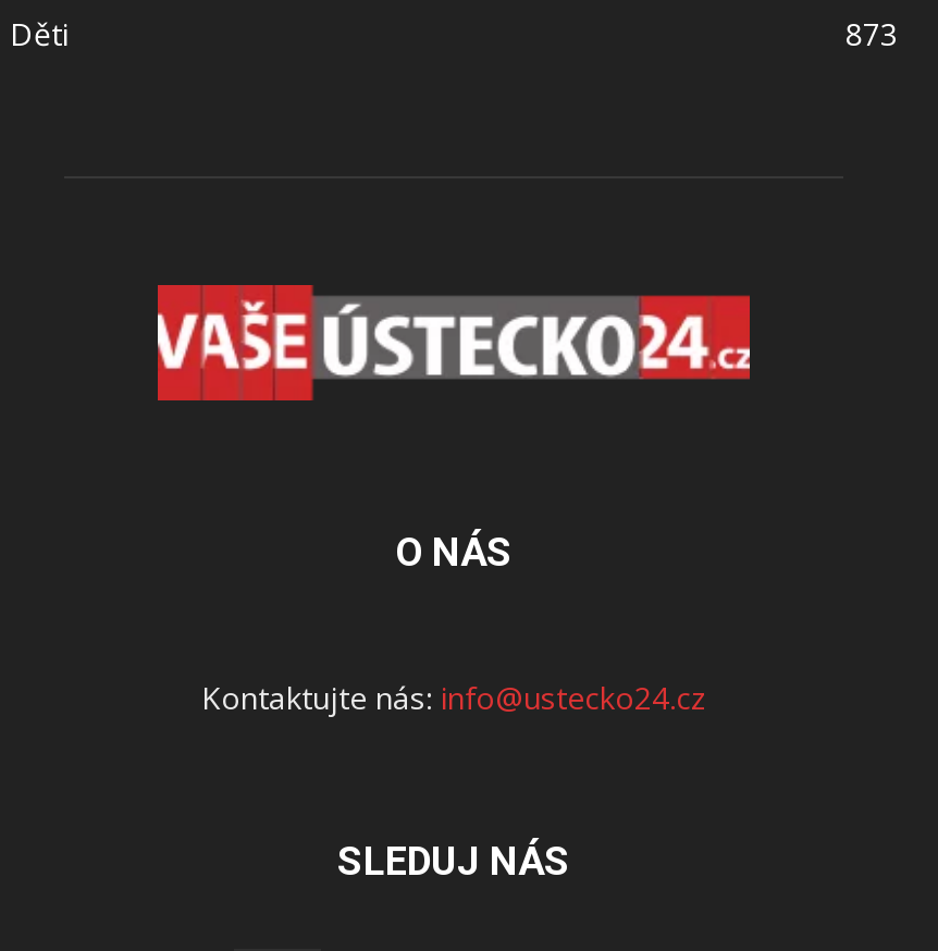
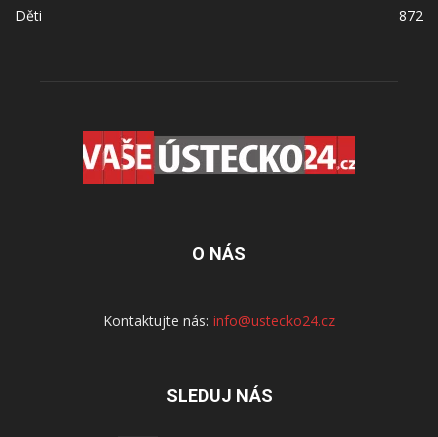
[846,12,898,54] 873 -> [399,6,423,25] 872

